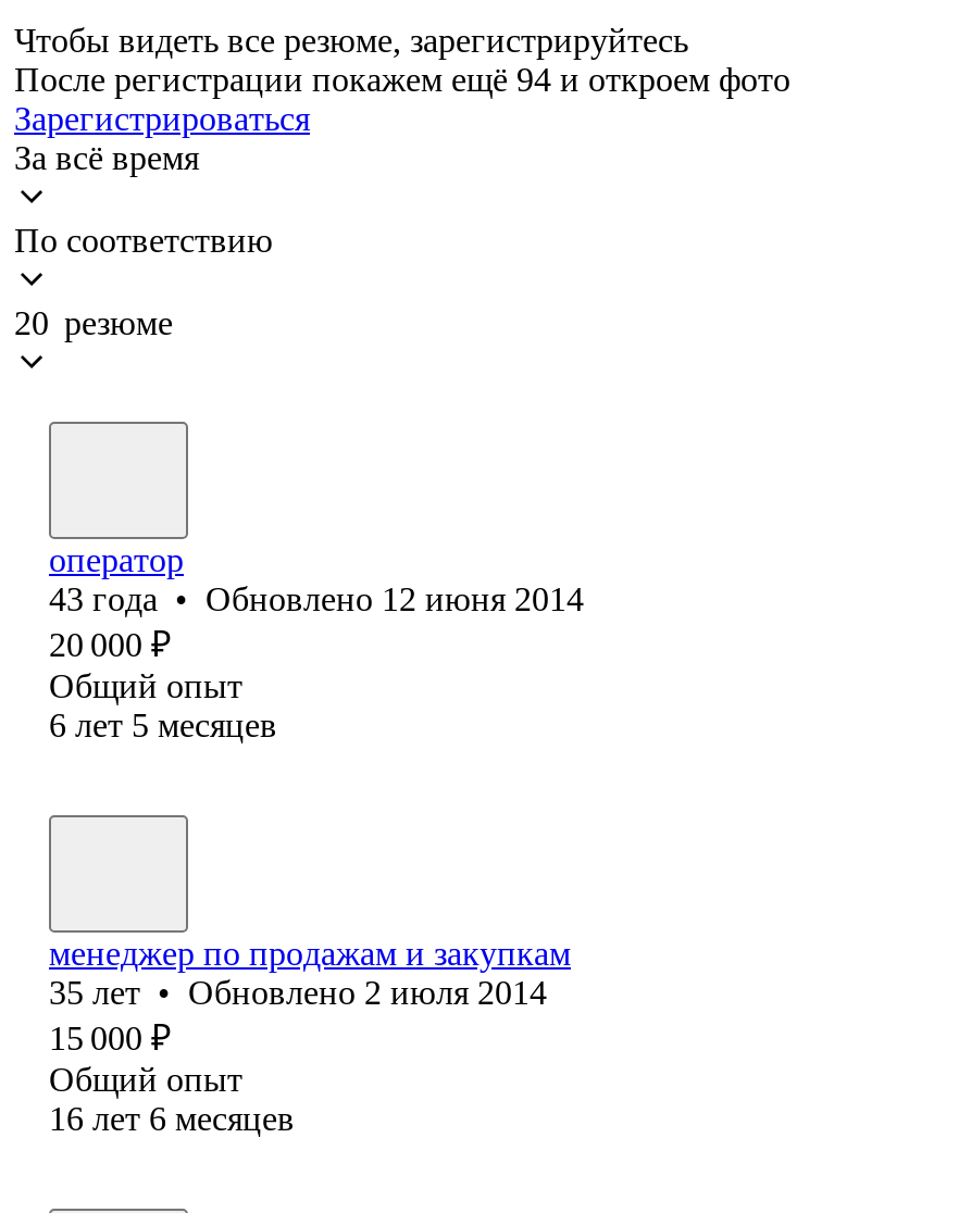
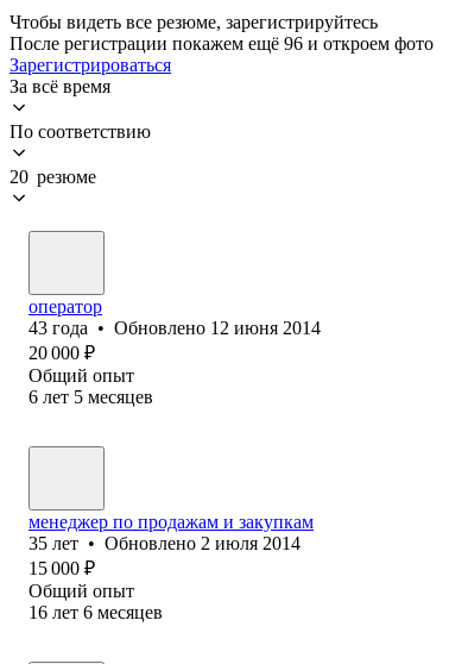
[14,61,790,98] После регистрации покажем ещё 94 и откроем фото -> [10,33,434,53] После регистрации покажем ещё 96 и откроем фото

